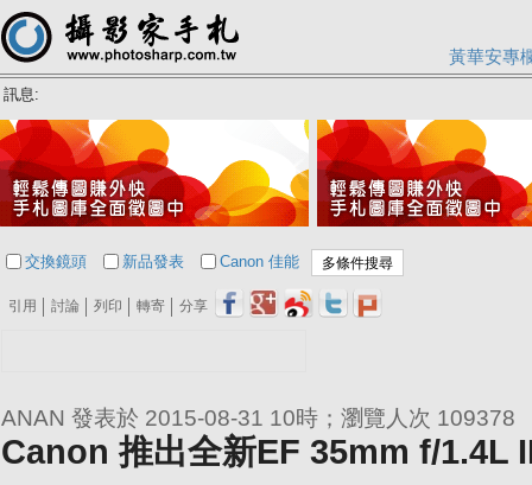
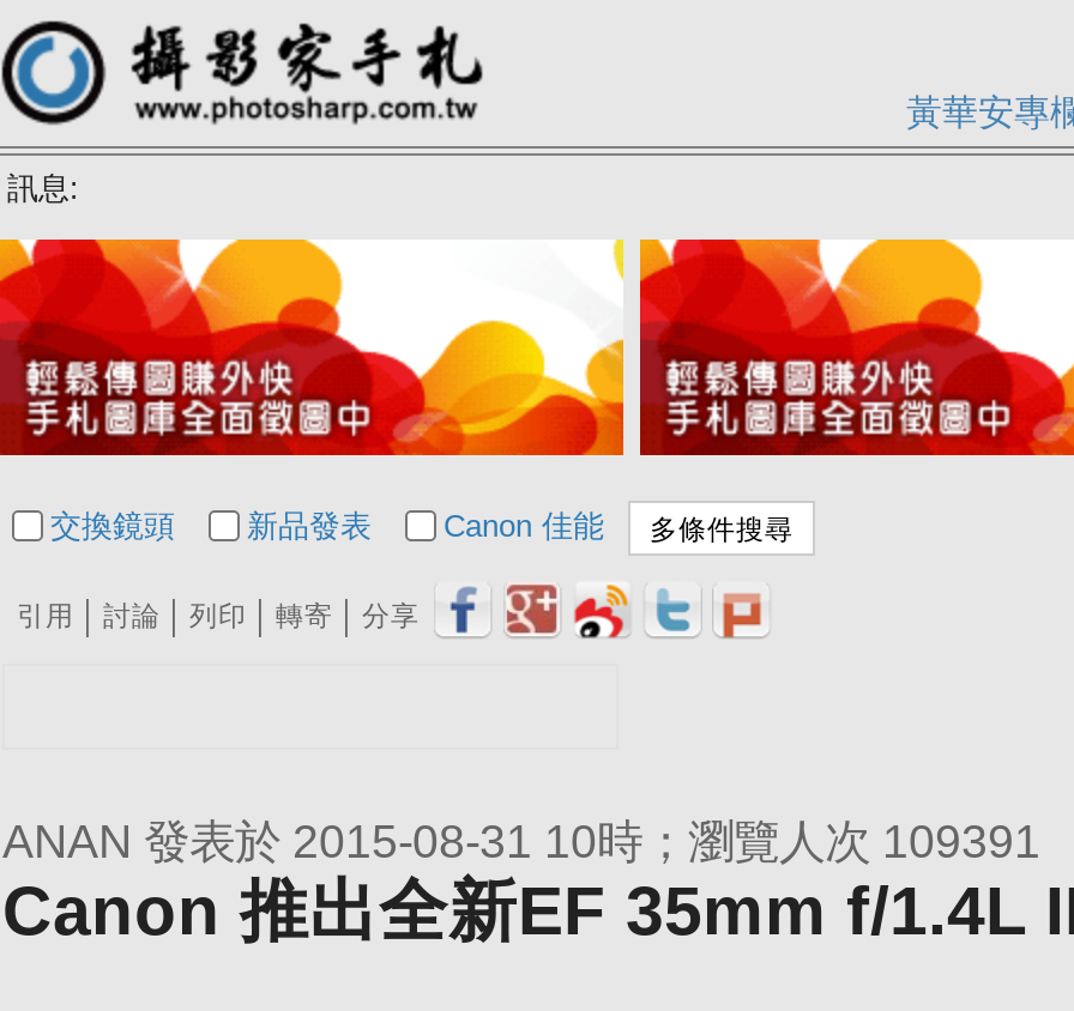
[1,406,515,430] ANAN發表於2015-08-31 10時；瀏覽人次 109378 -> [2,817,1040,867] ANAN發表於2015-08-31 10時；瀏覽人次 109391

